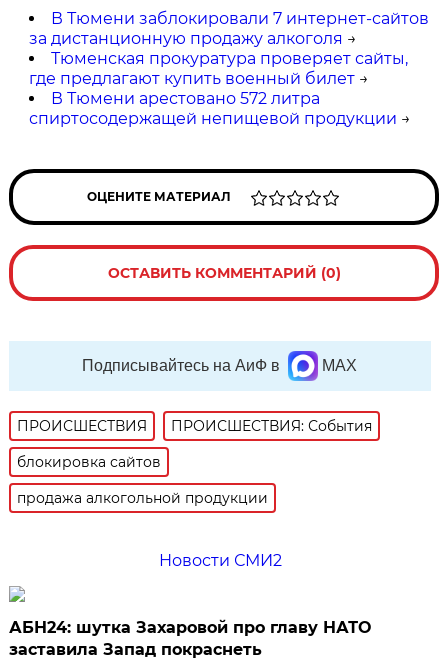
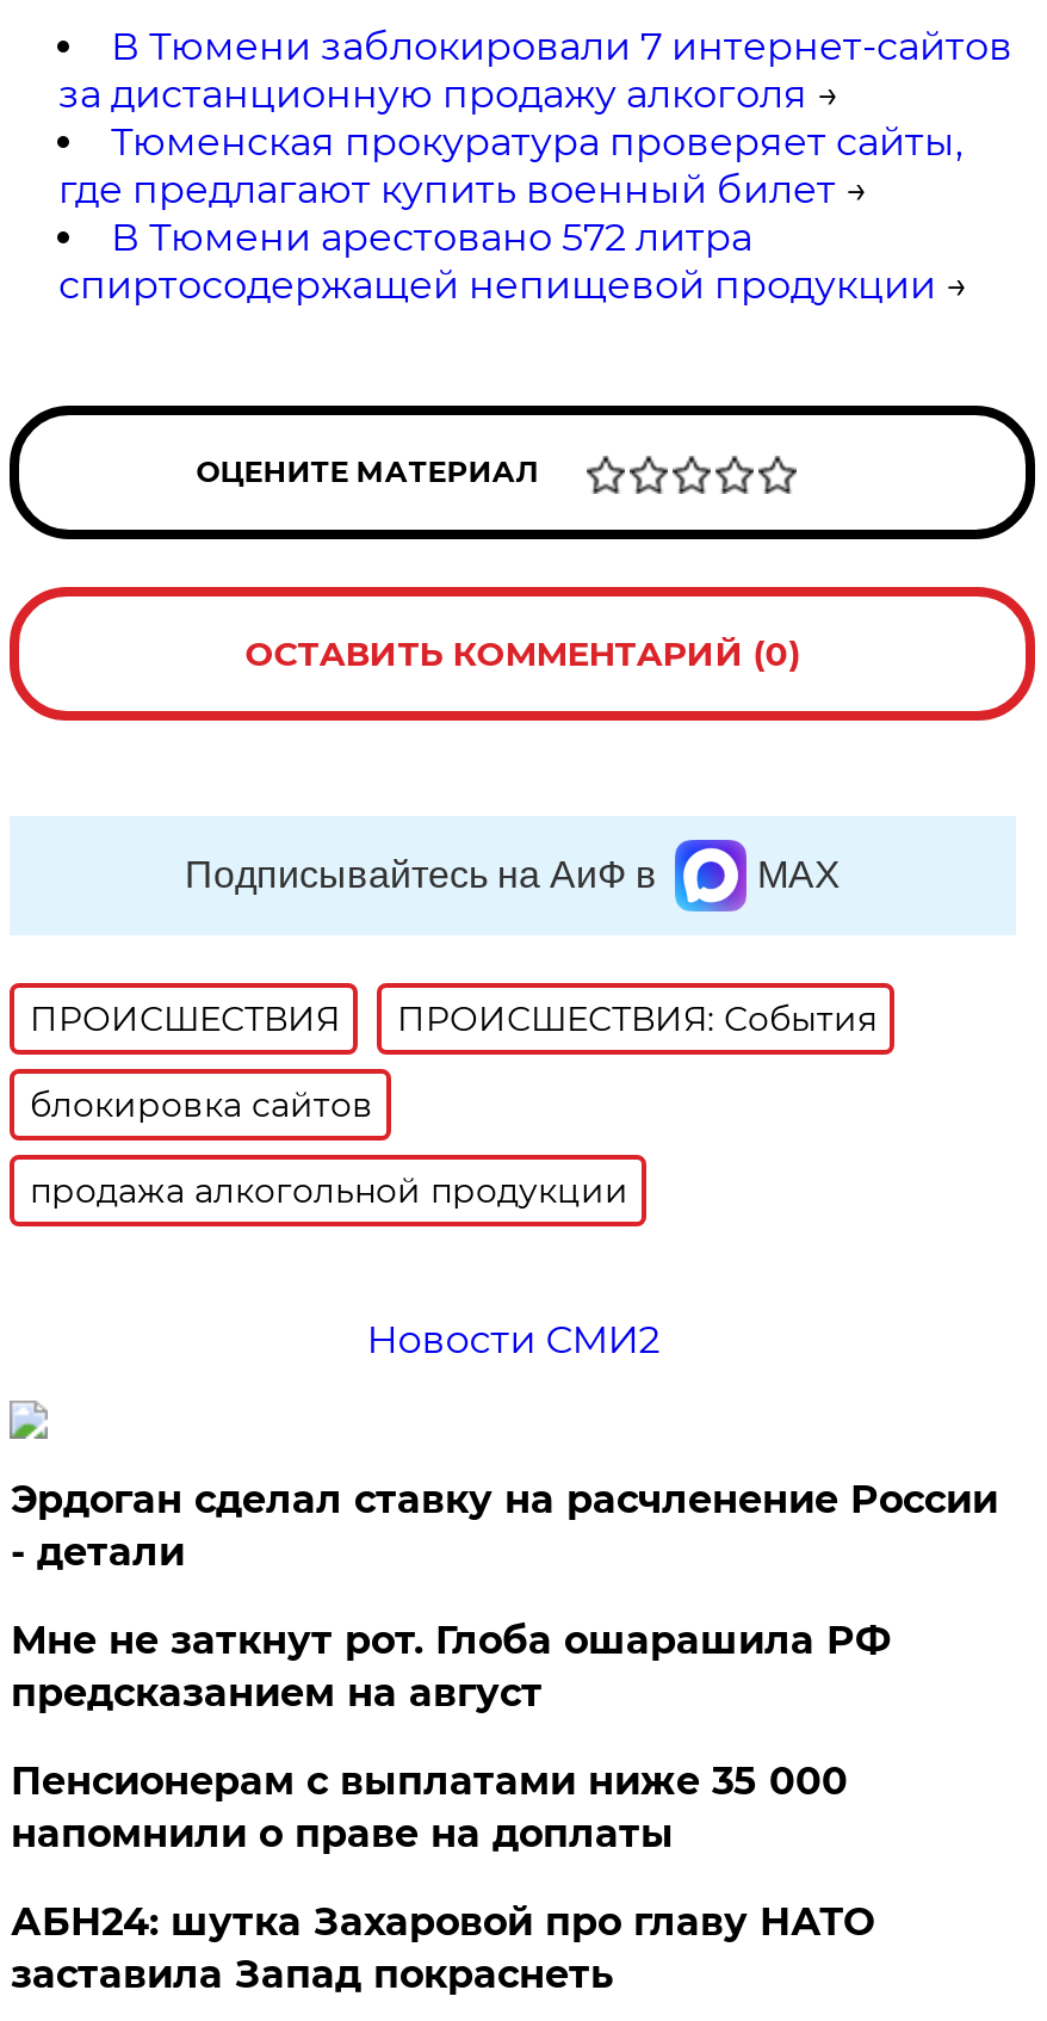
none -> [10,1477,998,1856] Эрдоган сделал ставку на расчленение России | - детали | Мне не заткнут рот. Глоба ошарашила РФ | предсказанием на август | Пенсионерам с выплатами ниже 35 000 | напомнили о праве на доплаты

